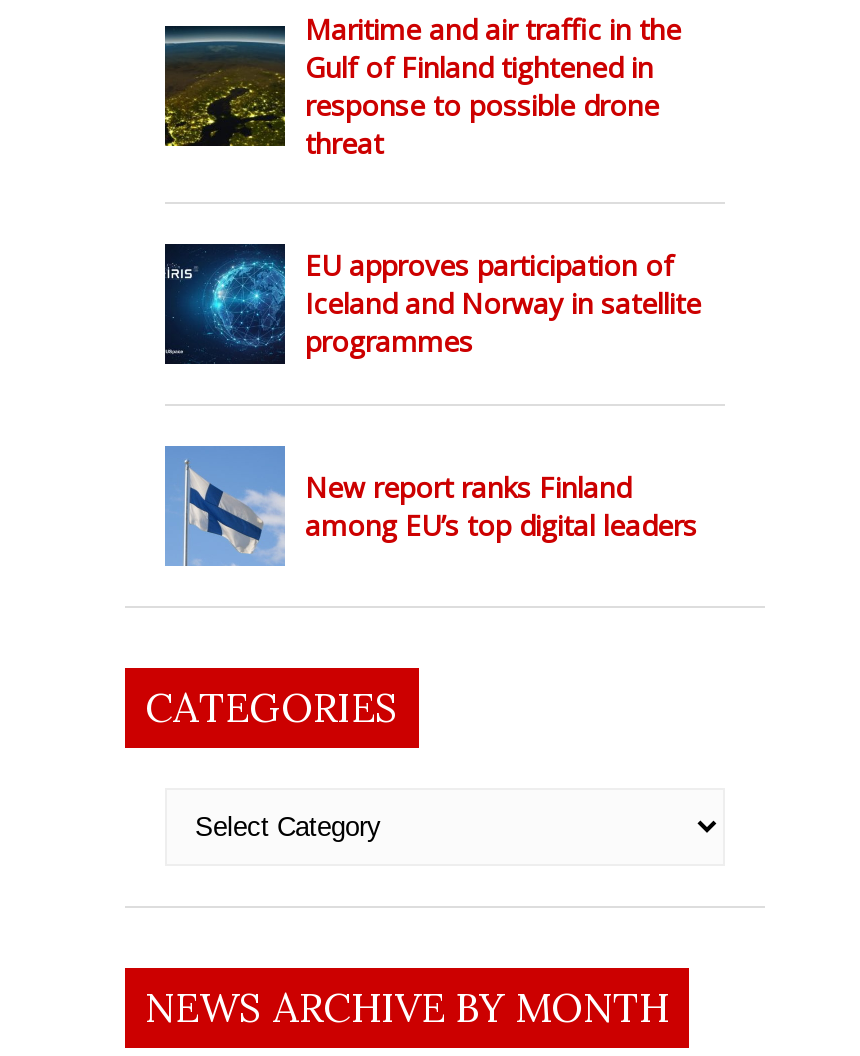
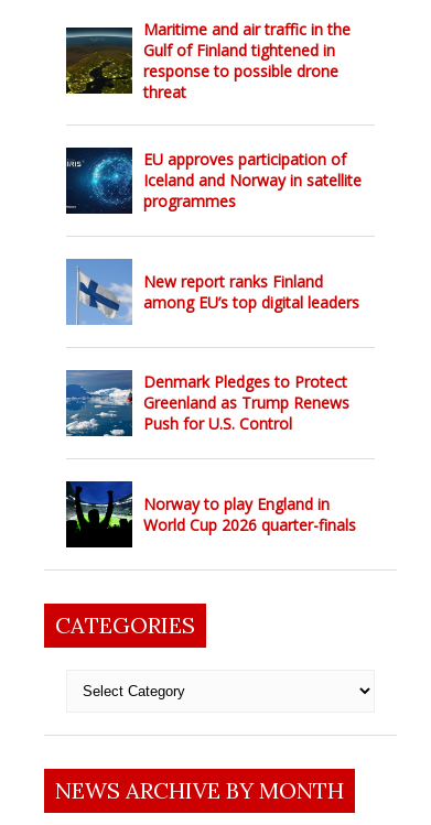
none -> [65,369,349,437] [image] | Denmark Pledges to Protect | Greenland as Trump Renews | Push for U.S. Control
none -> [65,480,356,549] [image] | Norway to play England in | World Cup 2026 quarter-finals

